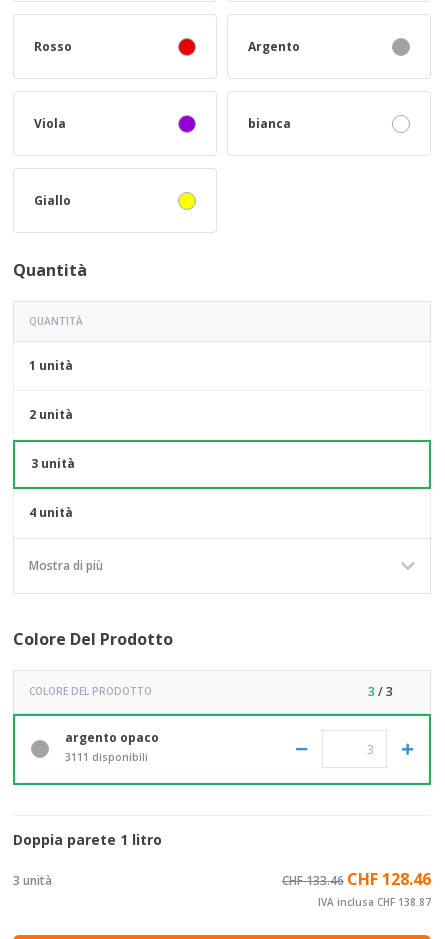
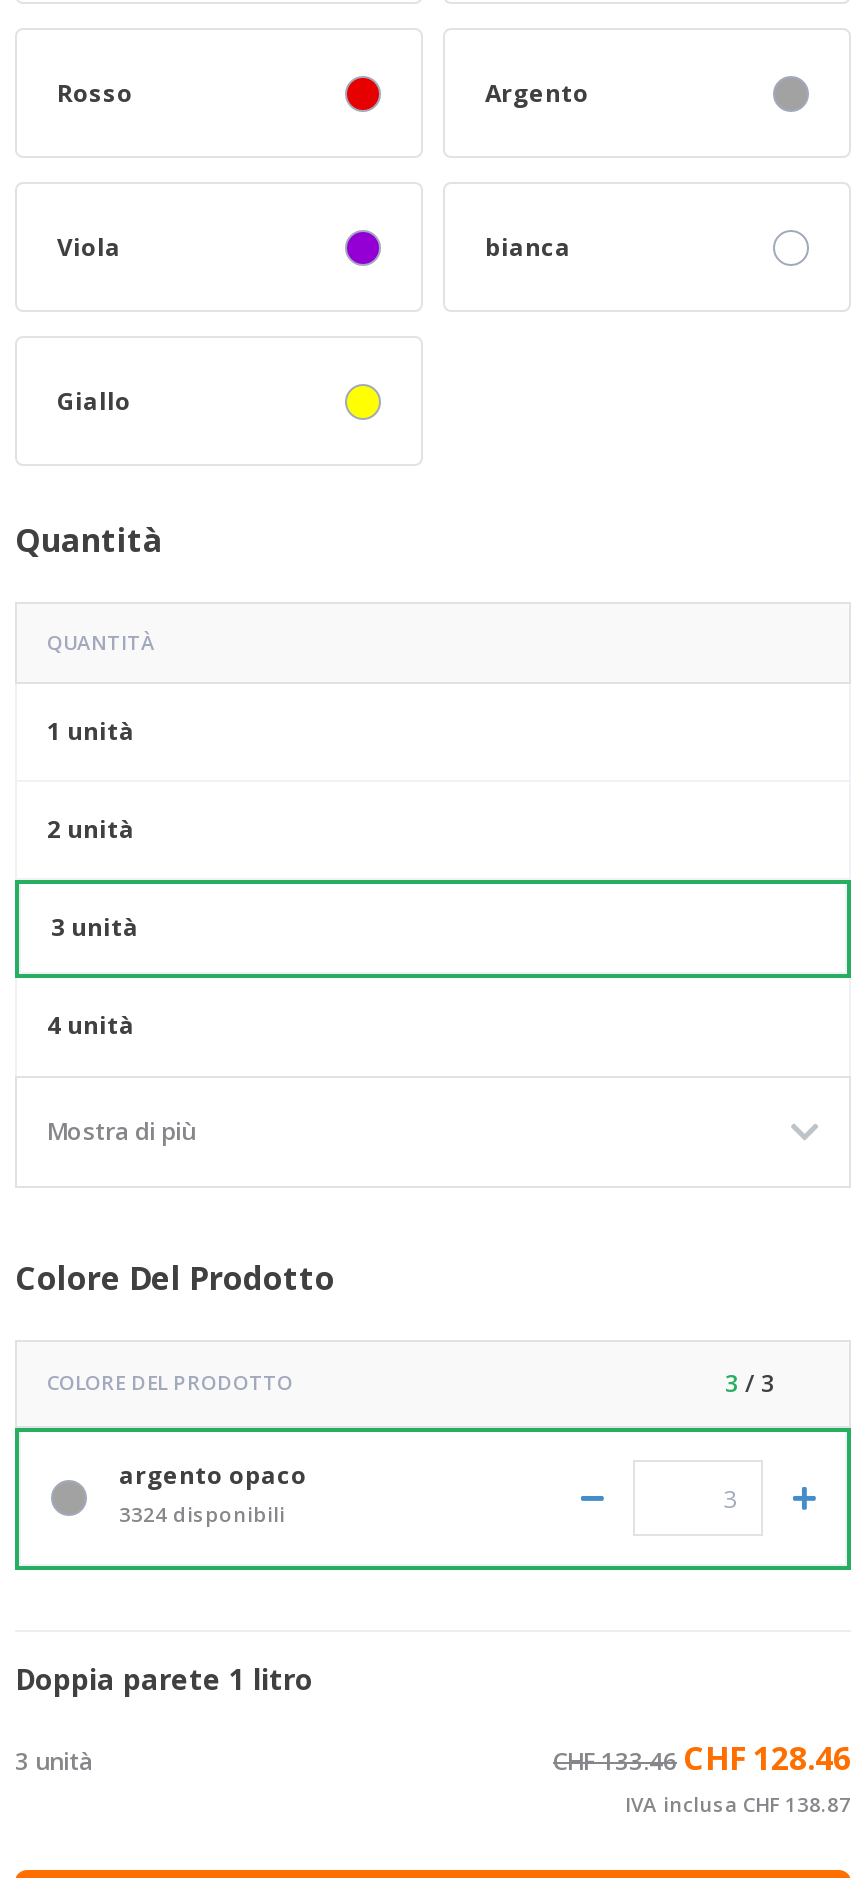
[65,750,148,764] 3111 disponibili -> [119,1501,285,1529] 3324 disponibili

